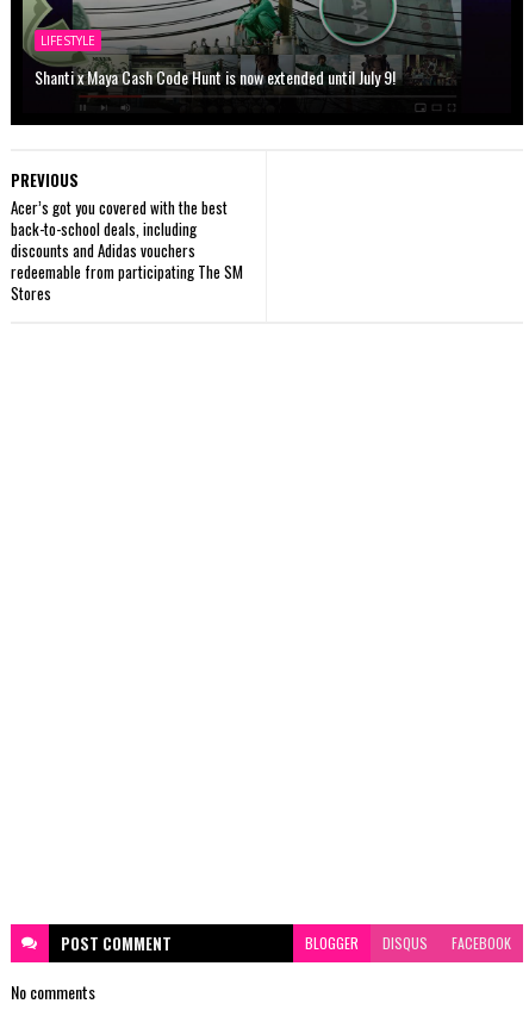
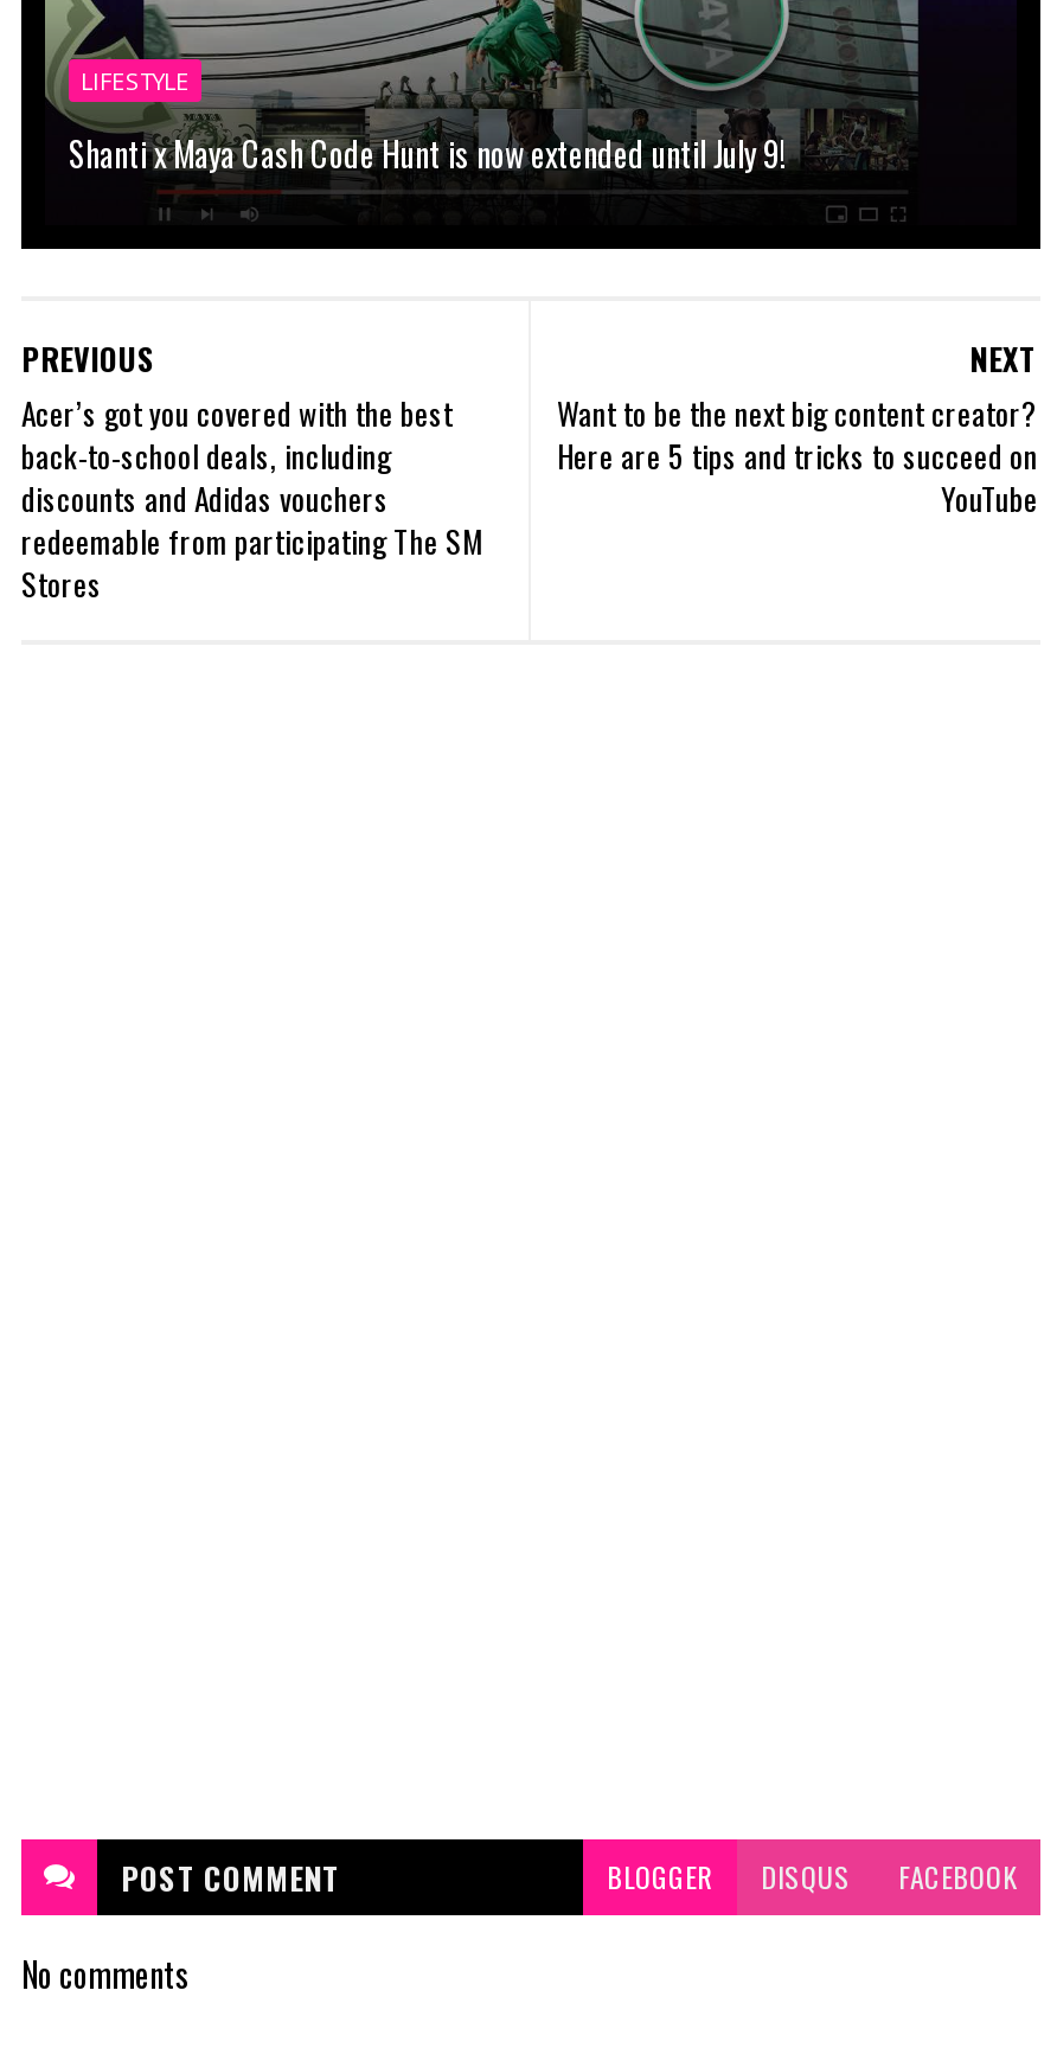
none -> [557,335,1038,522] NEXT | Want to be the next big content creator? | Here are 5 tips and tricks to succeed on | YouTube

